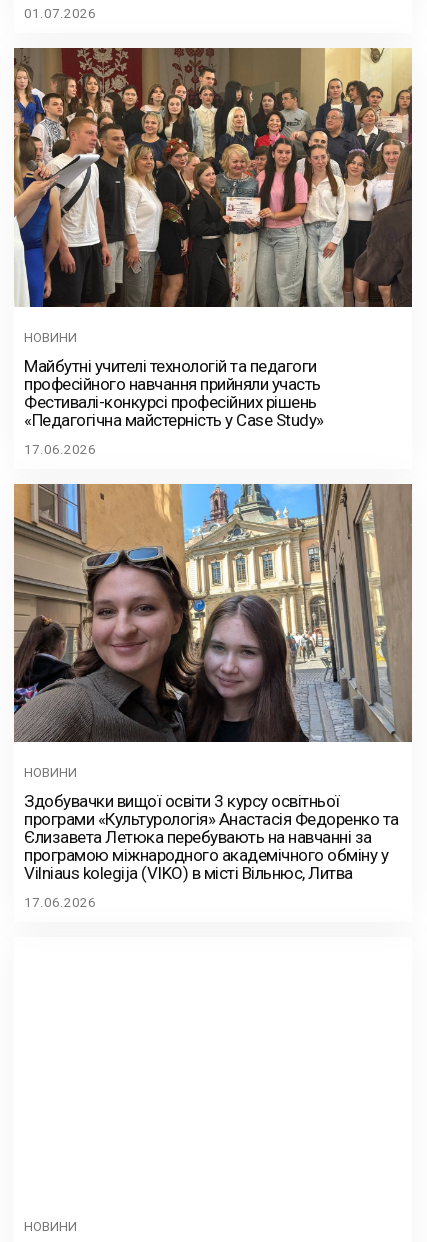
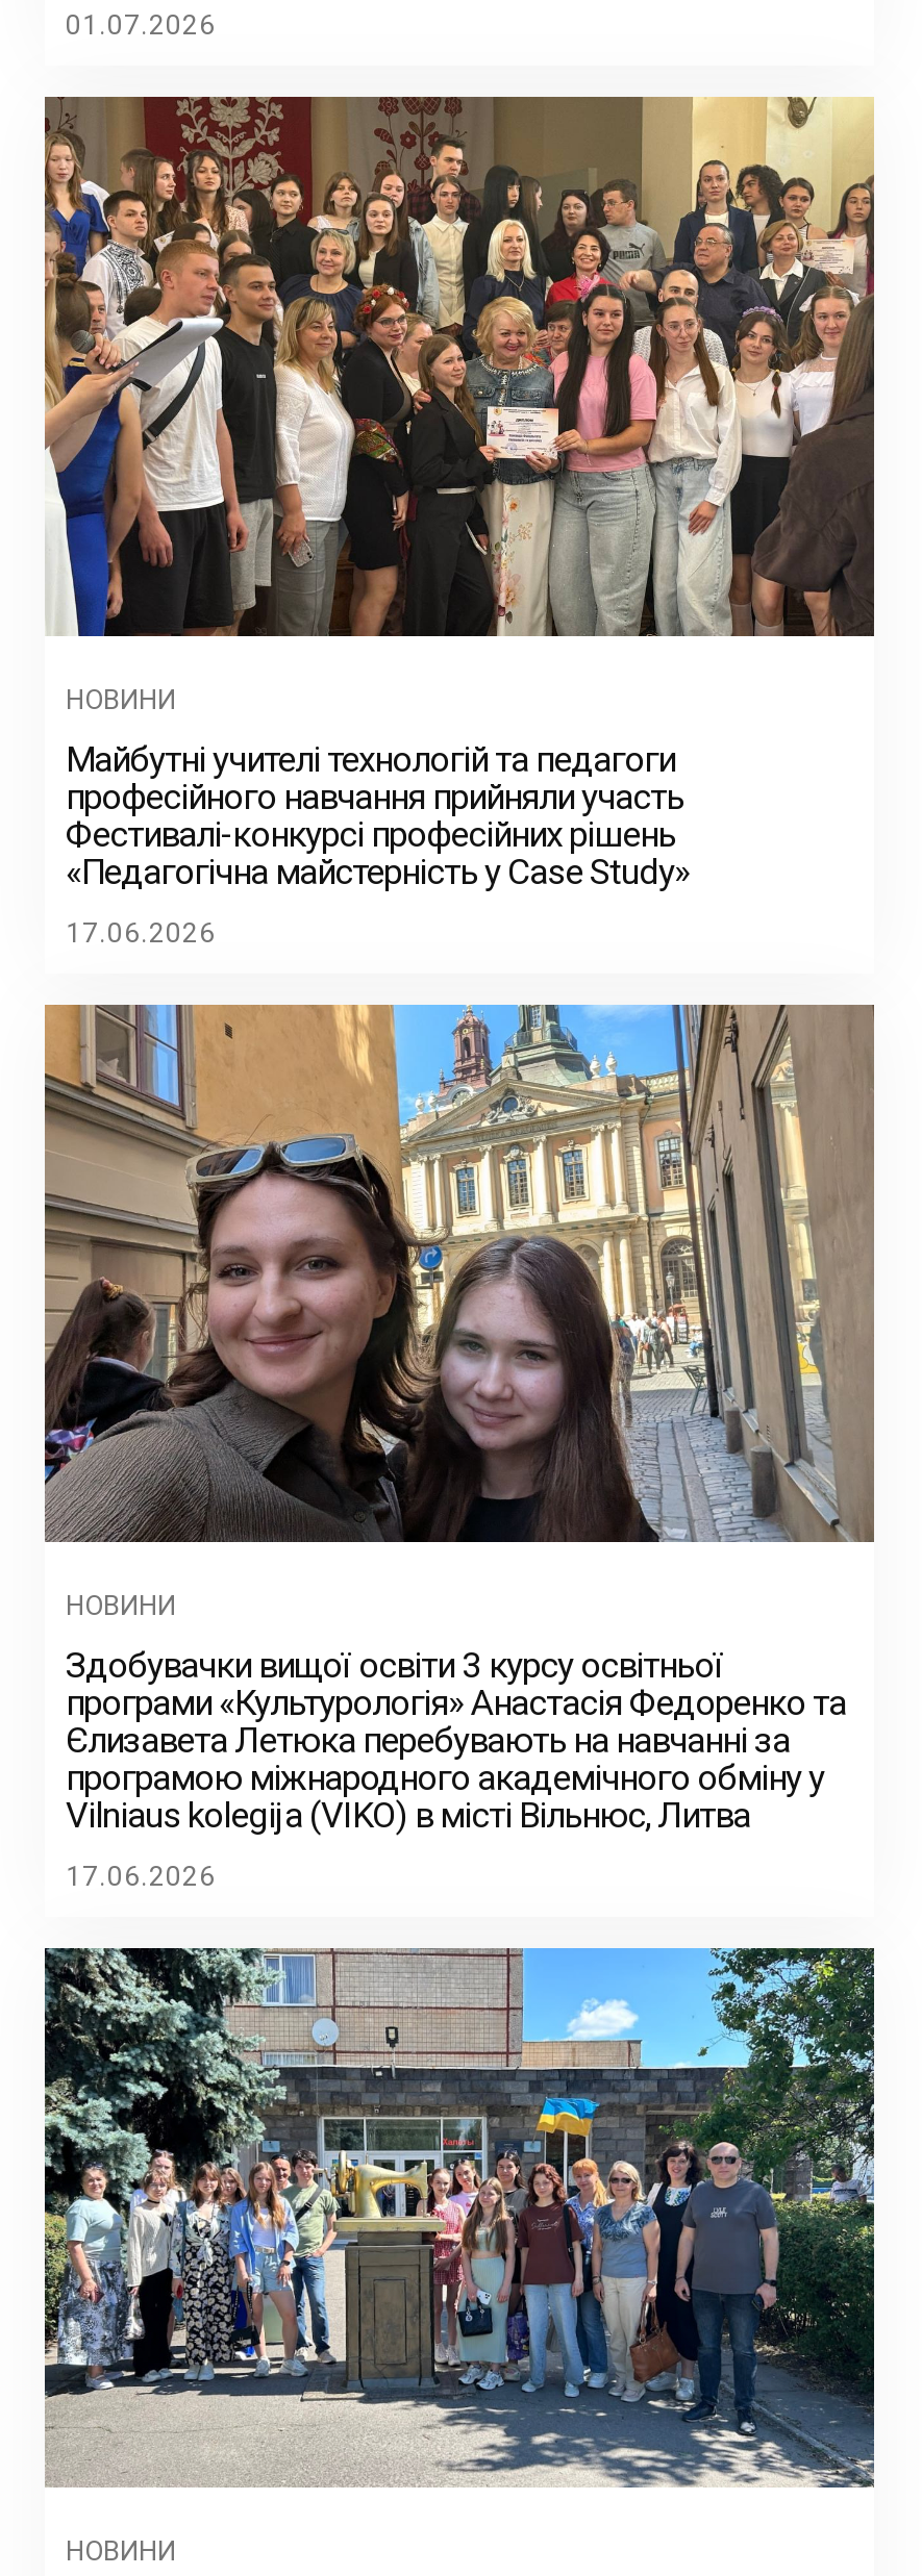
none -> [43,1946,876,2490] [image]

